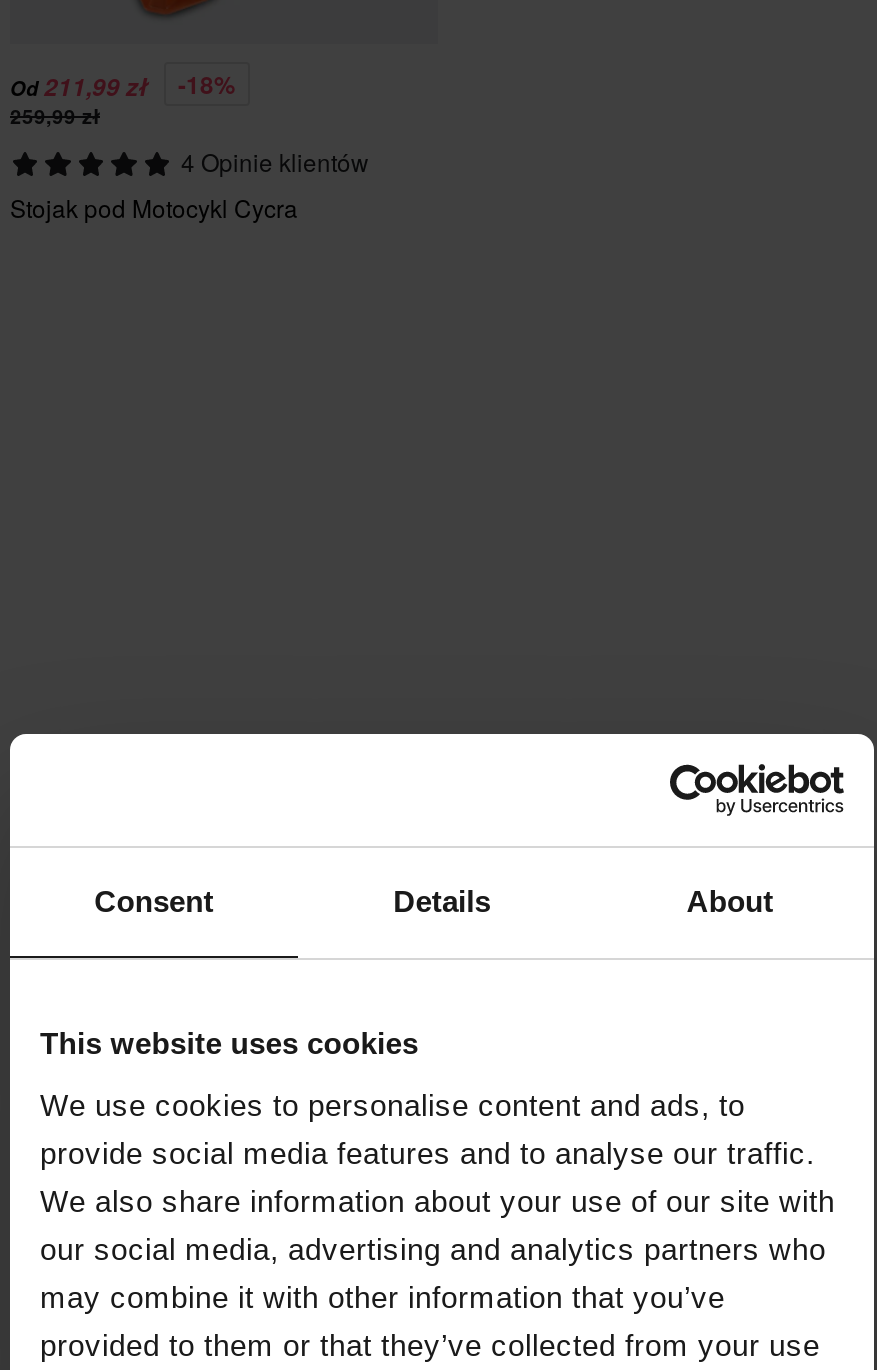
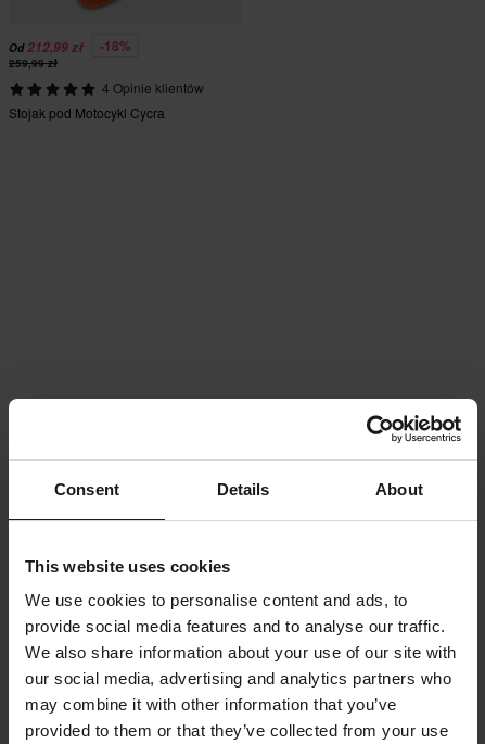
[10,70,148,104] Od211,99 zł -> [9,38,84,57] Od212,99 zł

